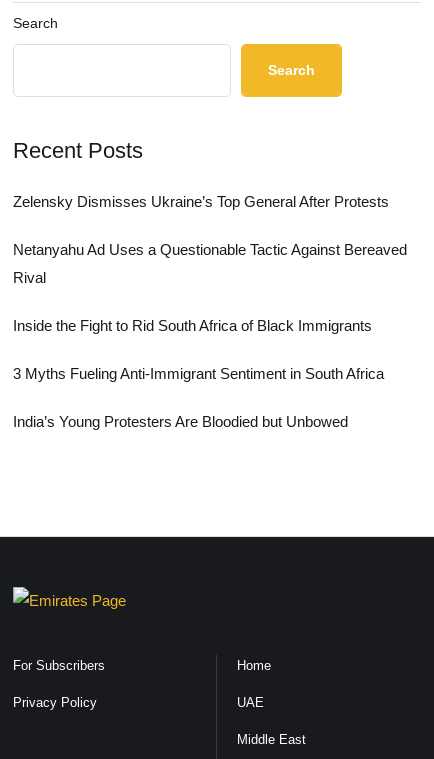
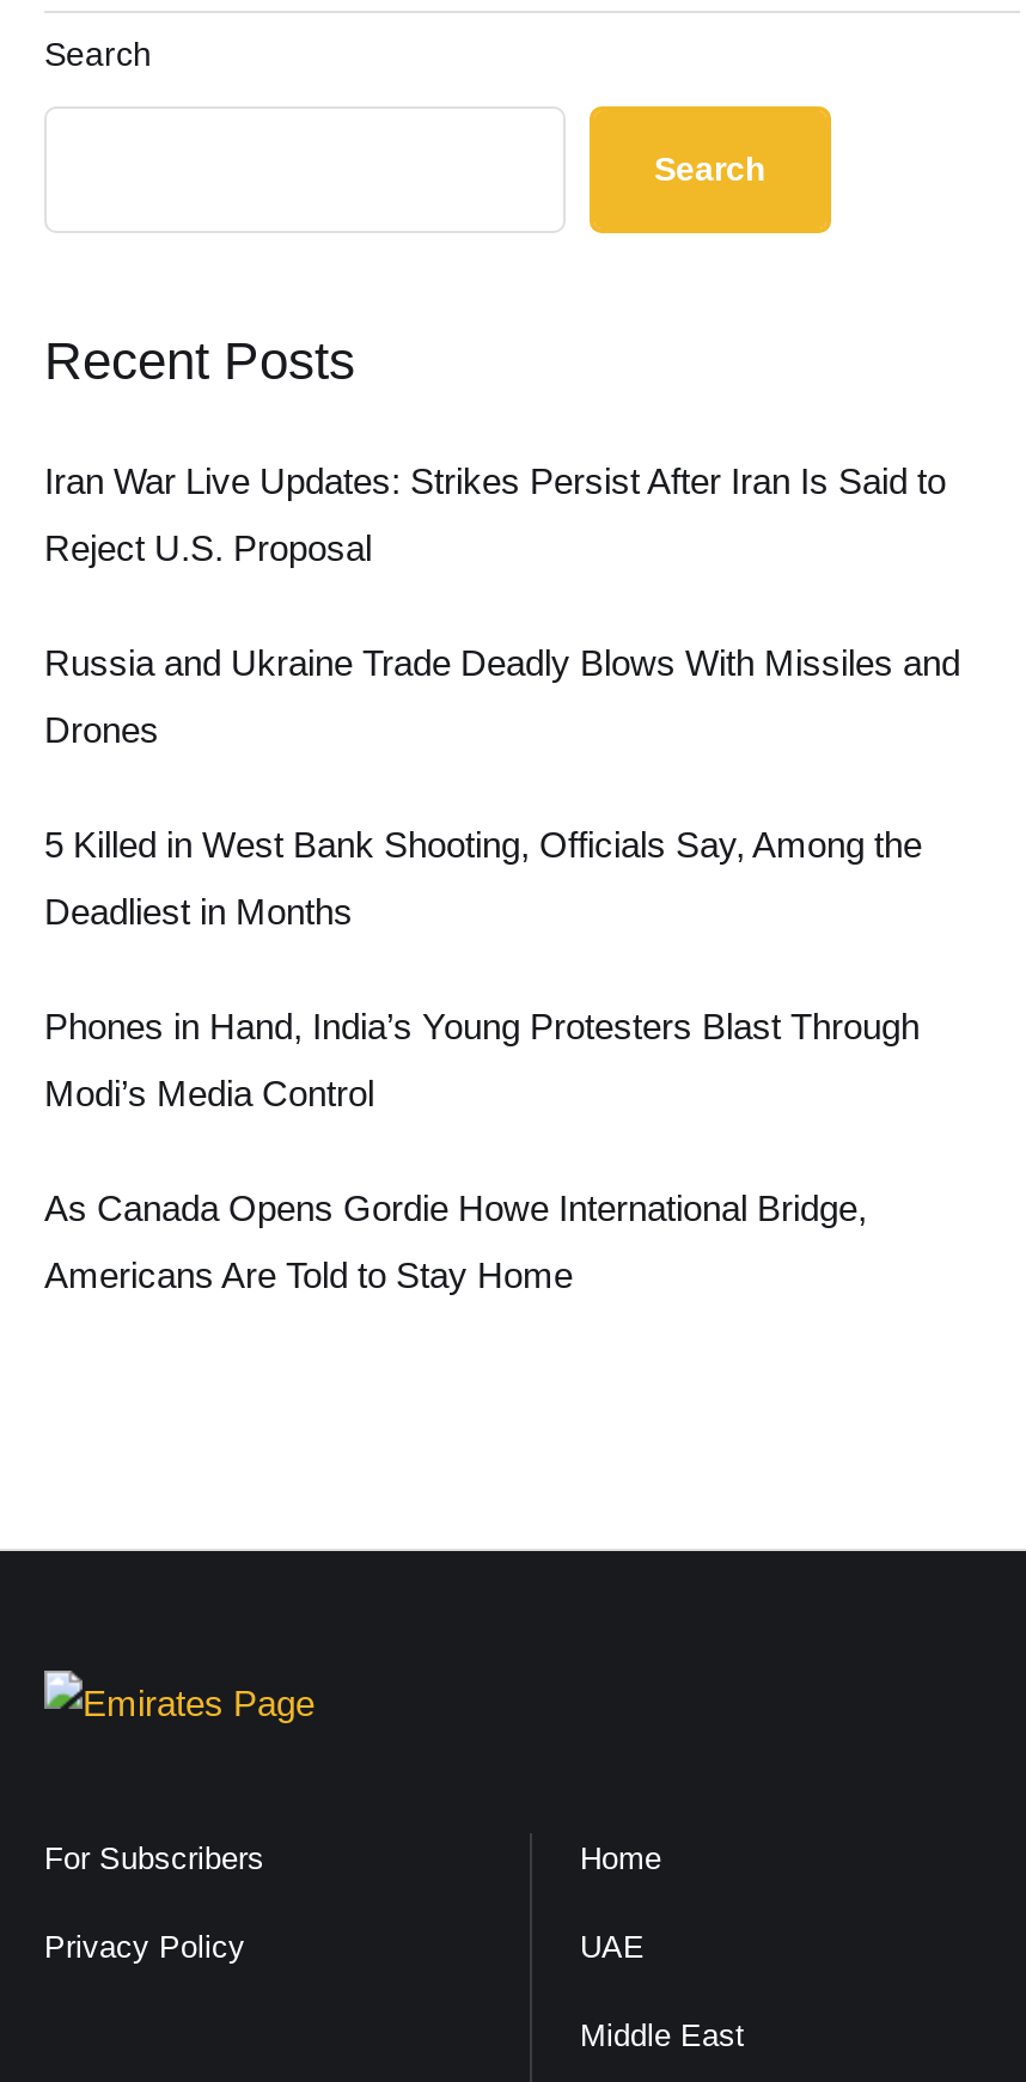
[13,193,407,430] Zelensky Dismisses Ukraine’s Top General After Protests | Netanyahu Ad Uses a Questionable Tactic Against Bereaved | Rival | Inside the Fight to Rid South Africa of Black Immigrants | 3 Myths Fueling Anti-Immigrant Sentiment in South Africa | India’s Young Protesters Are Bloodied but Unbowed -> [44,461,960,1296] Iran War Live Updates: Strikes Persist After Iran Is Said to | Reject U.S. Proposal | Russia and Ukraine Trade Deadly Blows With Missiles and | Drones | 5 Killed in West Bank Shooting, Officials Say, Among the | Deadliest in Months | Phones in Hand, India’s Young Protesters Blast Through | Modi’s Media Control | As Canada Opens Gordie Howe International Bridge, | Americans Are Told to Stay Home

